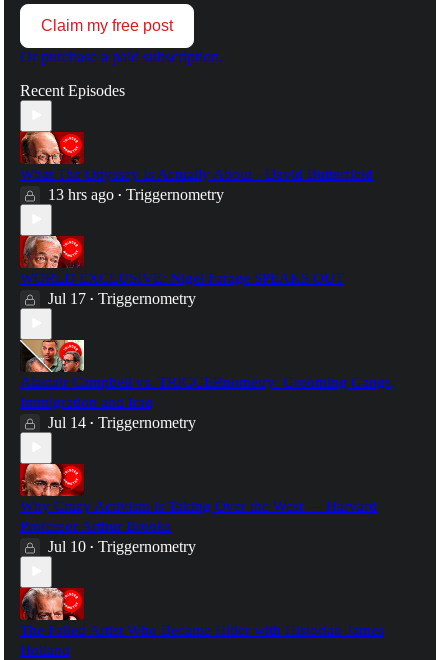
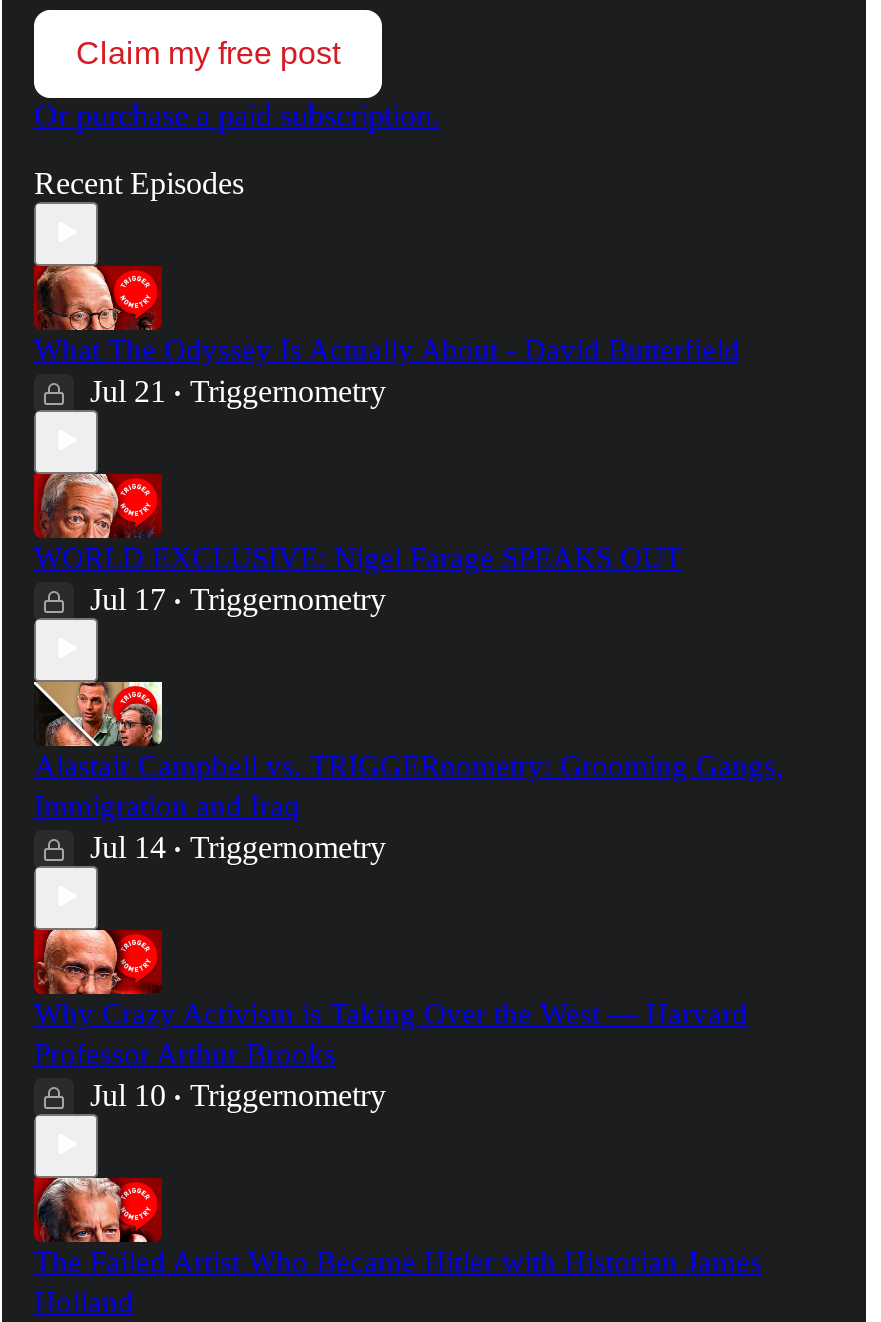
[48,186,224,203] 13 hrs ago • Triggernometry -> [90,373,386,407] Jul 21 • Triggernometry

